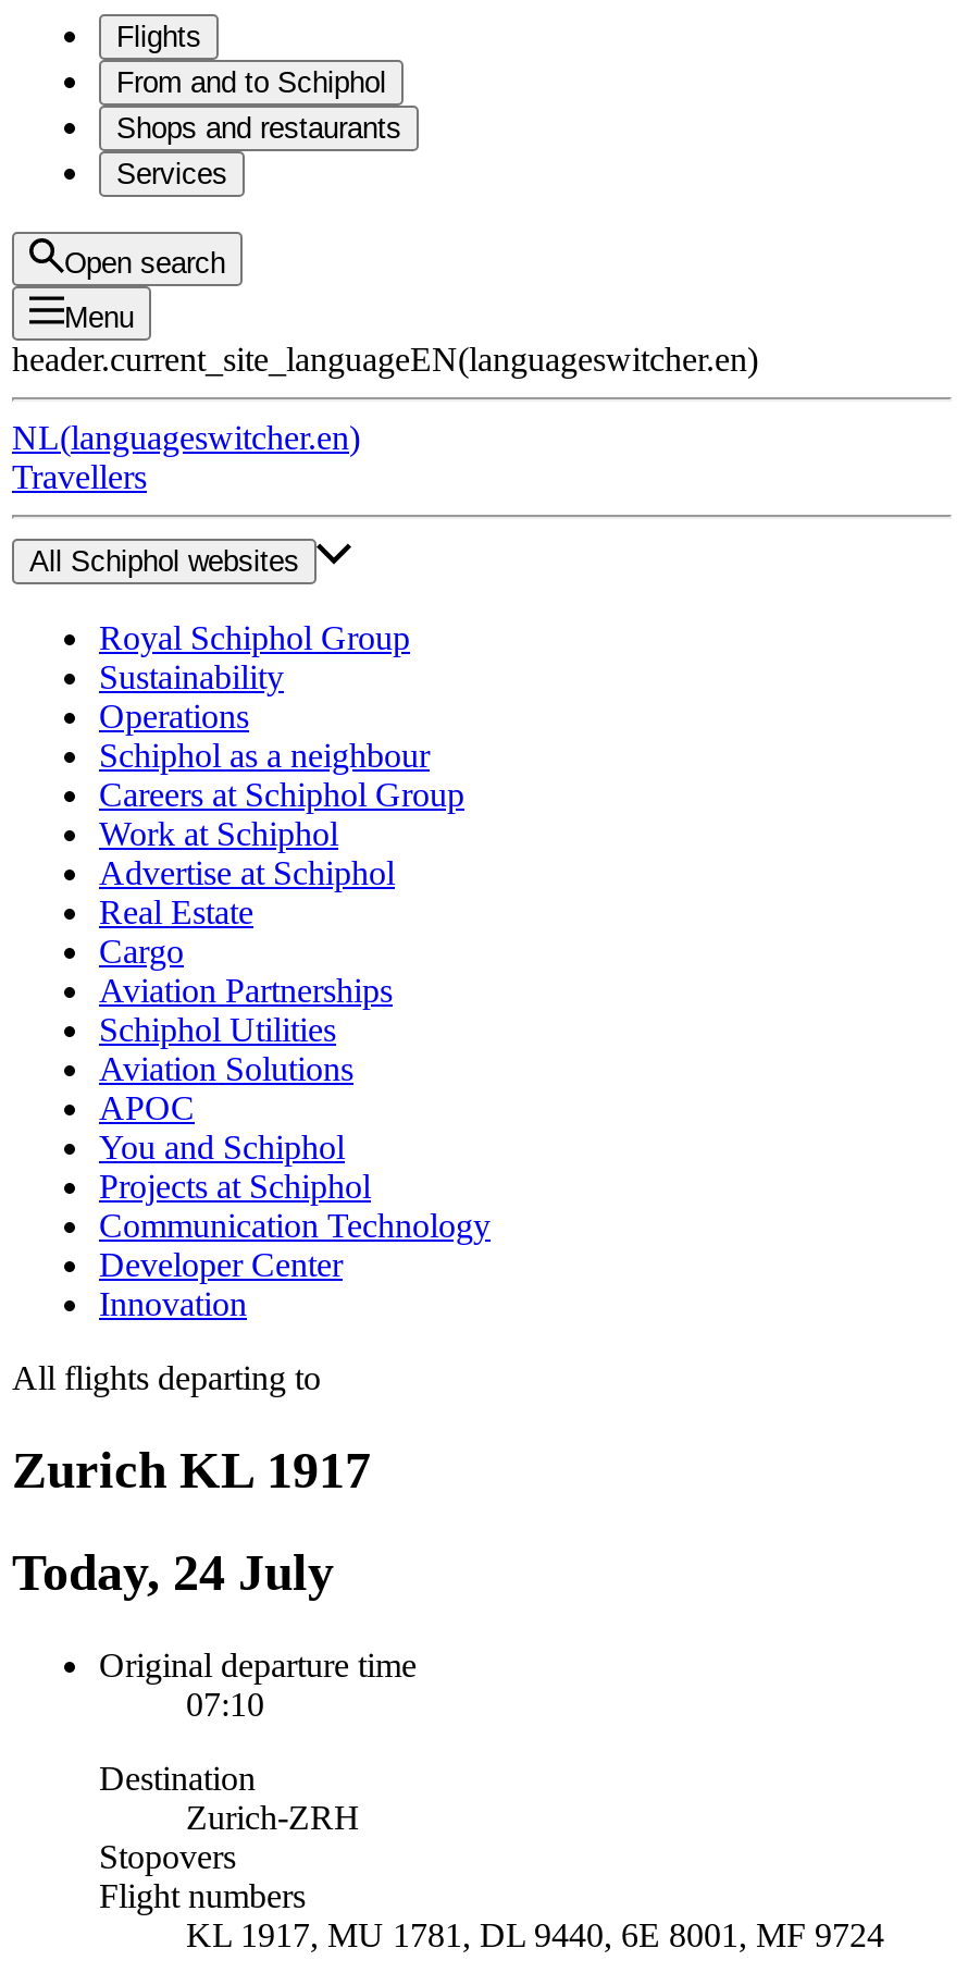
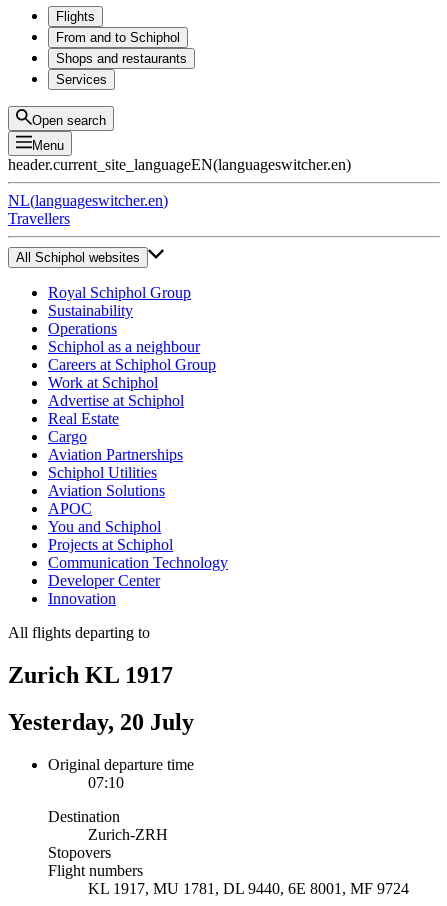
[12,1544,334,1600] Today, 24 July -> [8,709,194,735] Yesterday, 20 July

